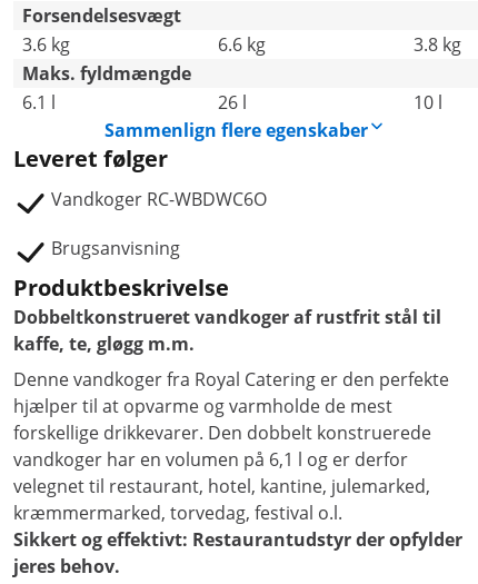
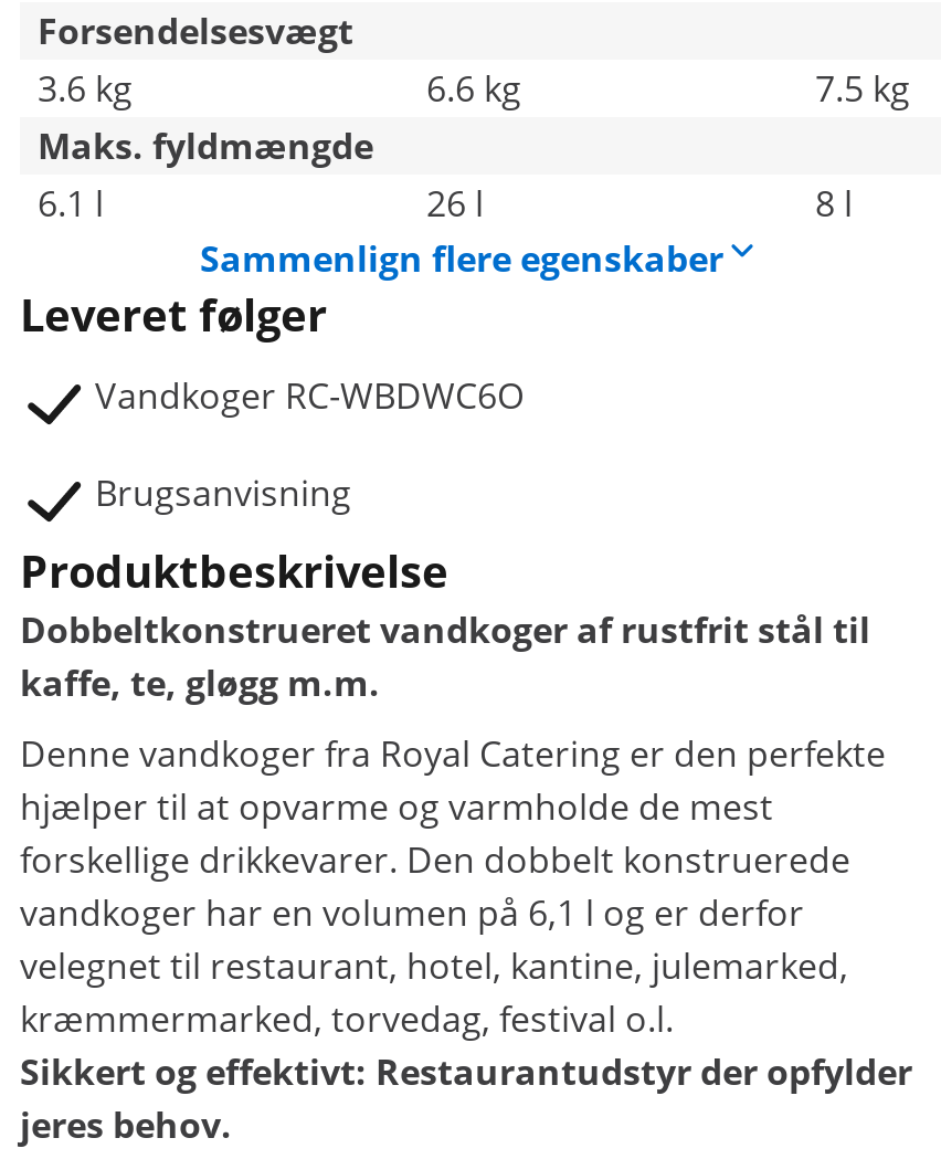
[414,32,461,57] 3.8 kg -> [815,64,910,113] 7.5 kg
[414,90,442,115] 10 l -> [815,179,853,228] 8 l

